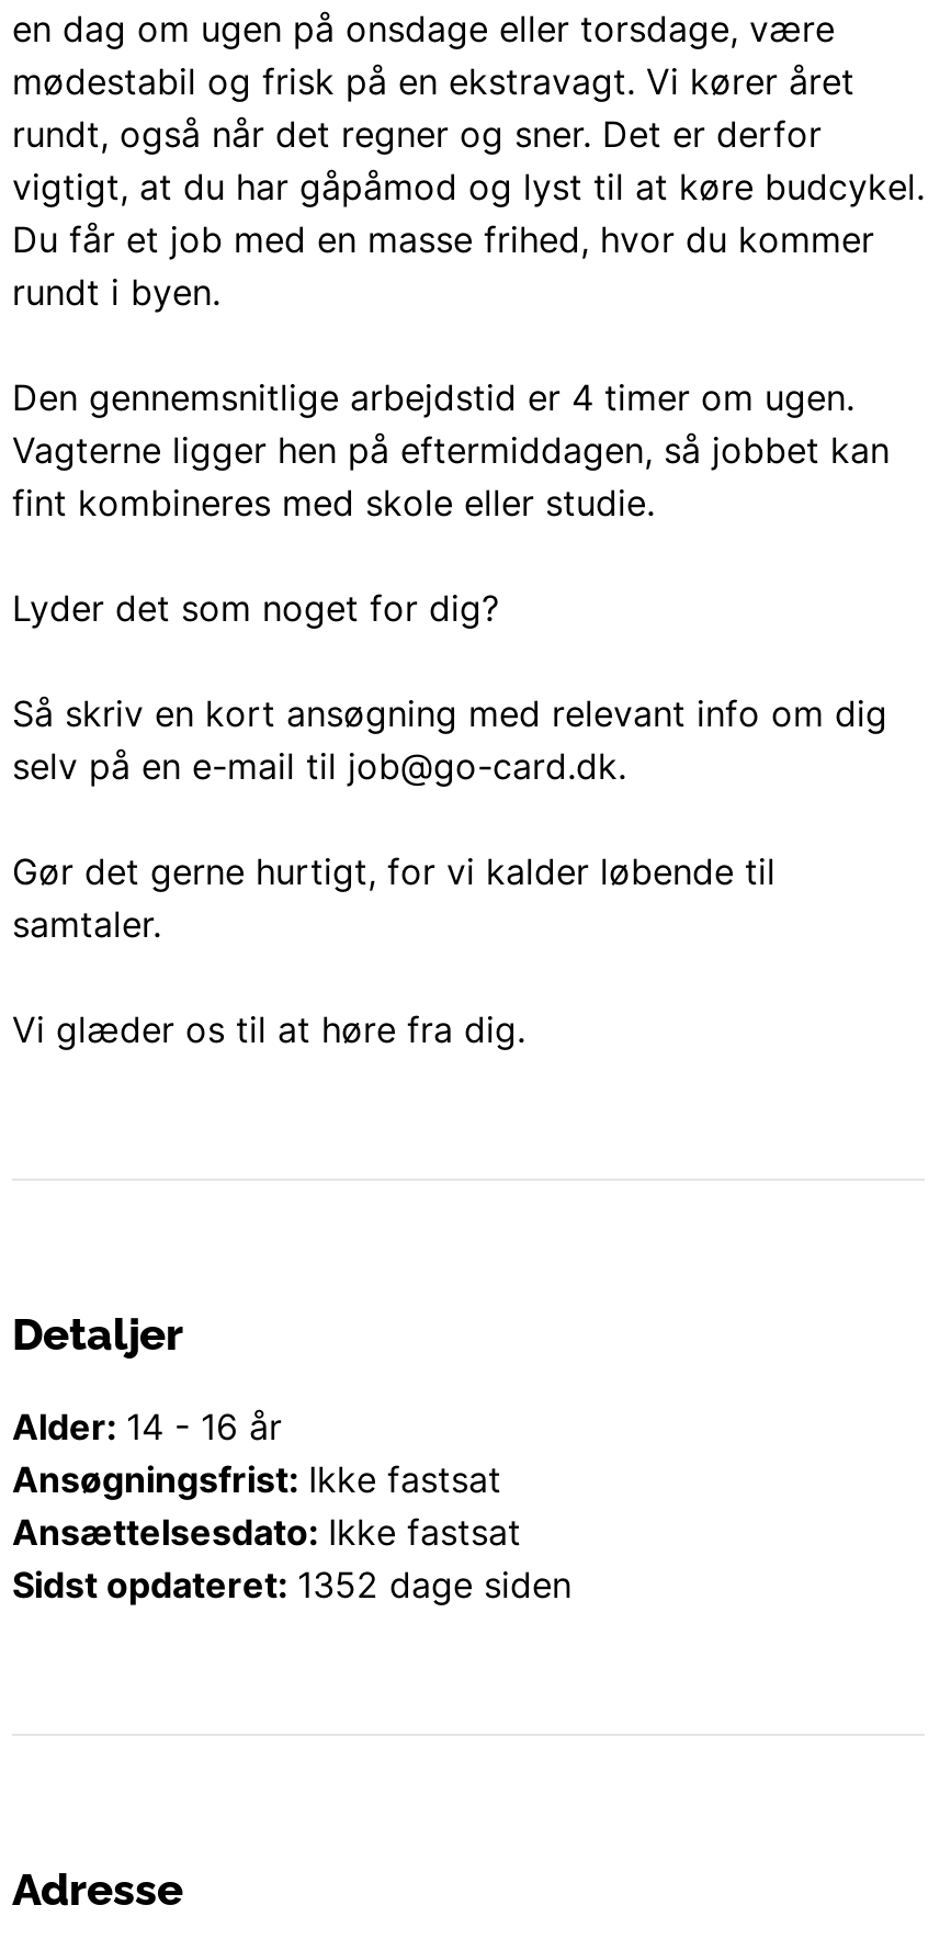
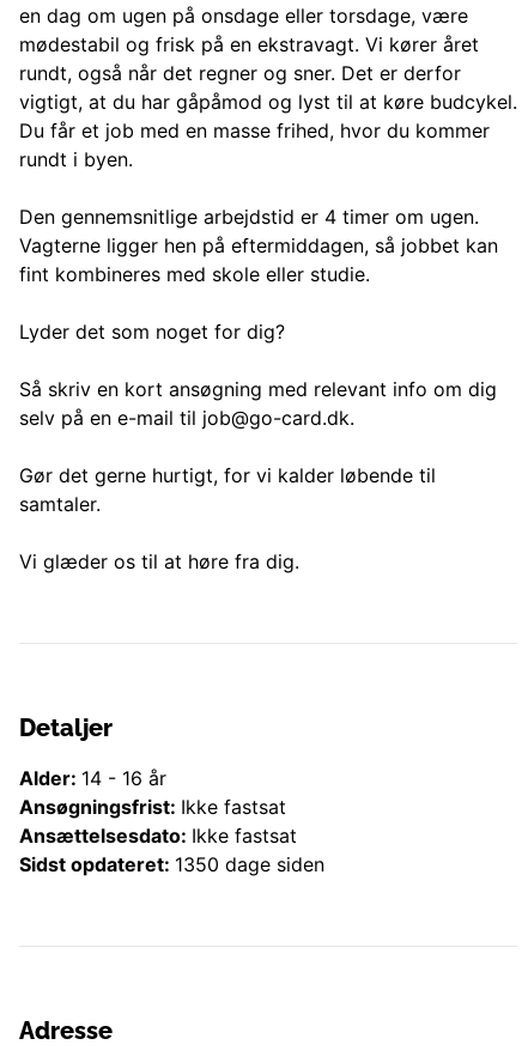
[12,1562,571,1606] Sidst opdateret: 1352 dage siden -> [19,852,324,876] Sidst opdateret: 1350 dage siden

